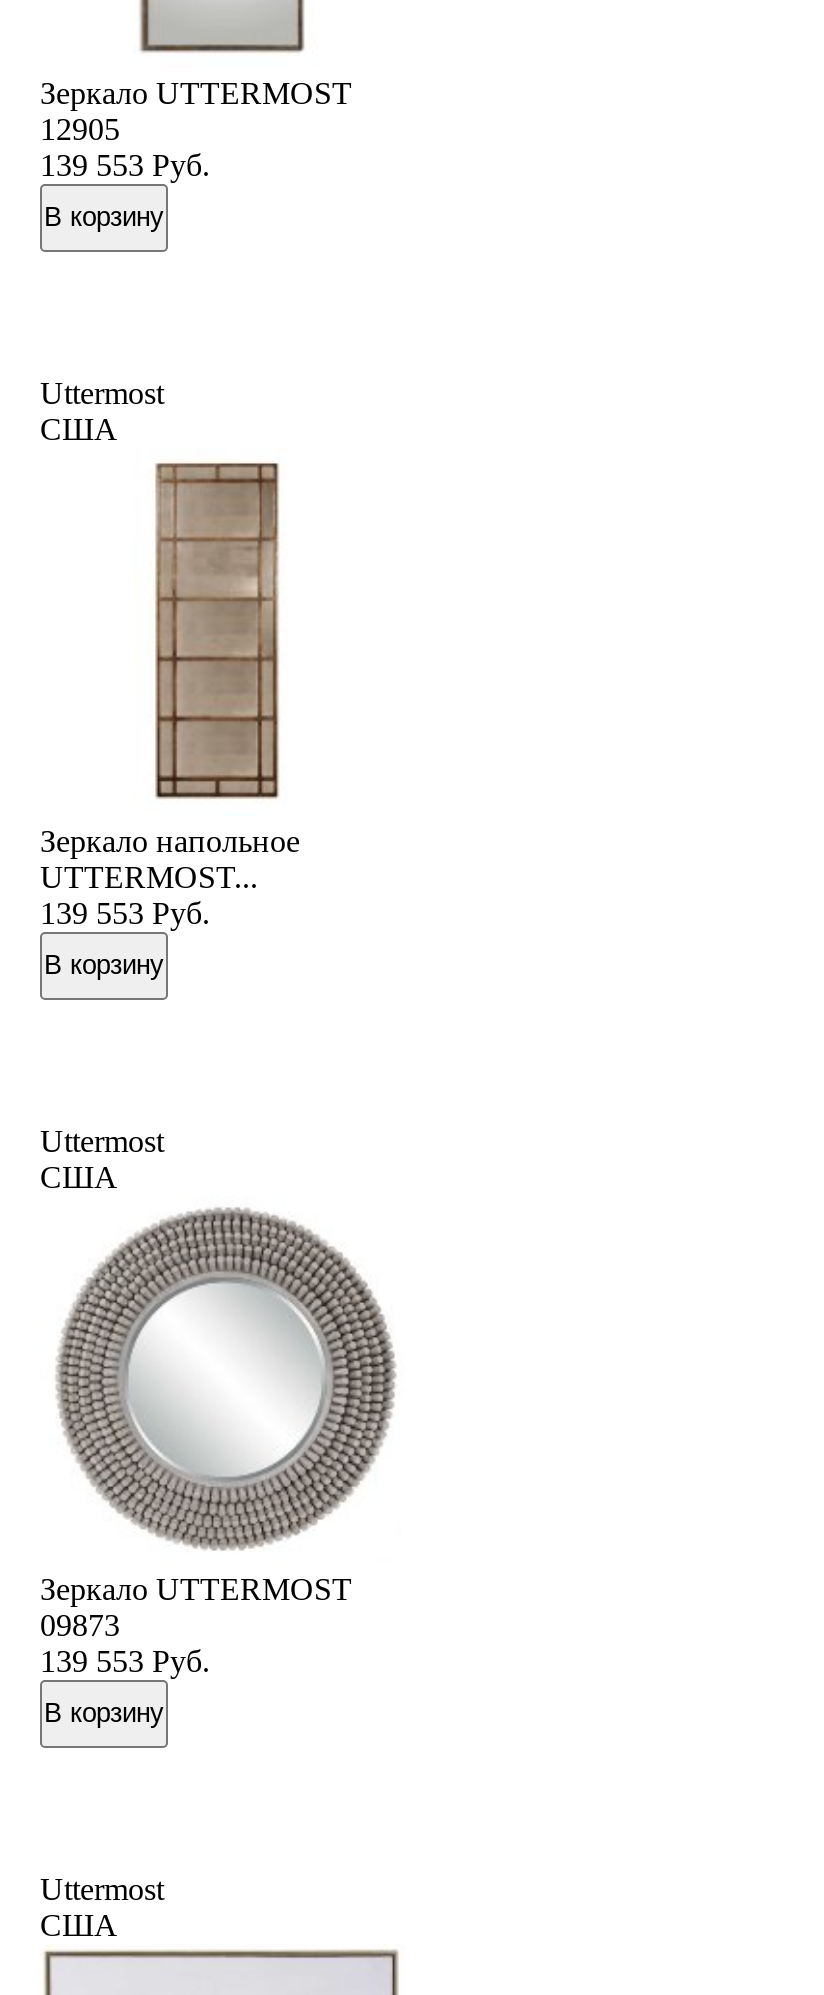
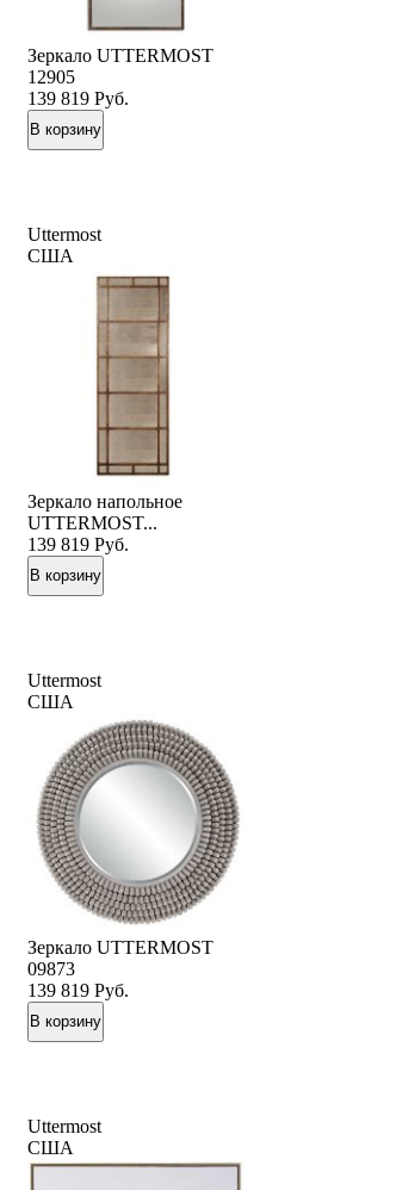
[40,147,210,181] 139 553 Руб. -> [27,88,129,108] 139 819 Руб.
[40,895,210,929] 139 553 Руб. -> [27,534,129,554] 139 819 Руб.
[40,1643,210,1677] 139 553 Руб. -> [27,980,129,1000] 139 819 Руб.

